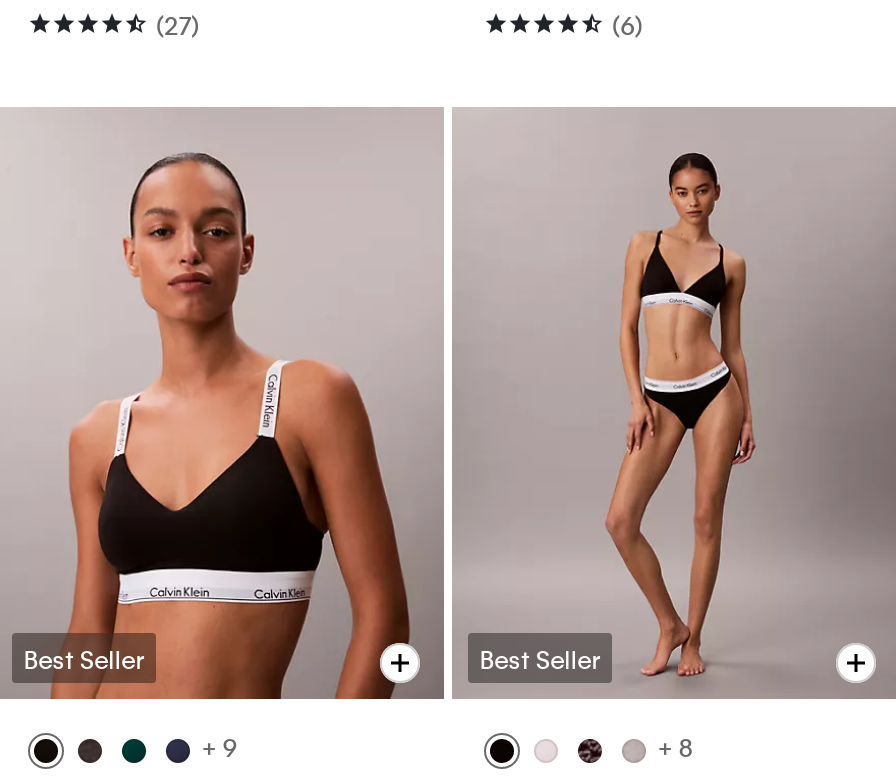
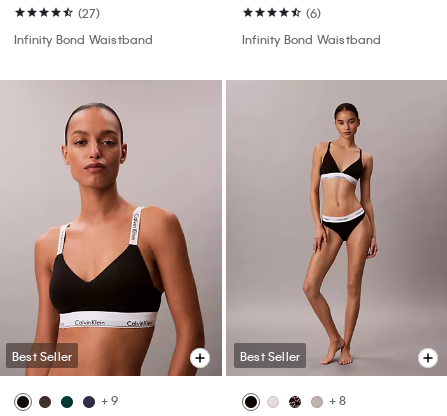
none -> [14,31,154,47] Infinity Bond Waistband
none -> [242,31,382,47] Infinity Bond Waistband

